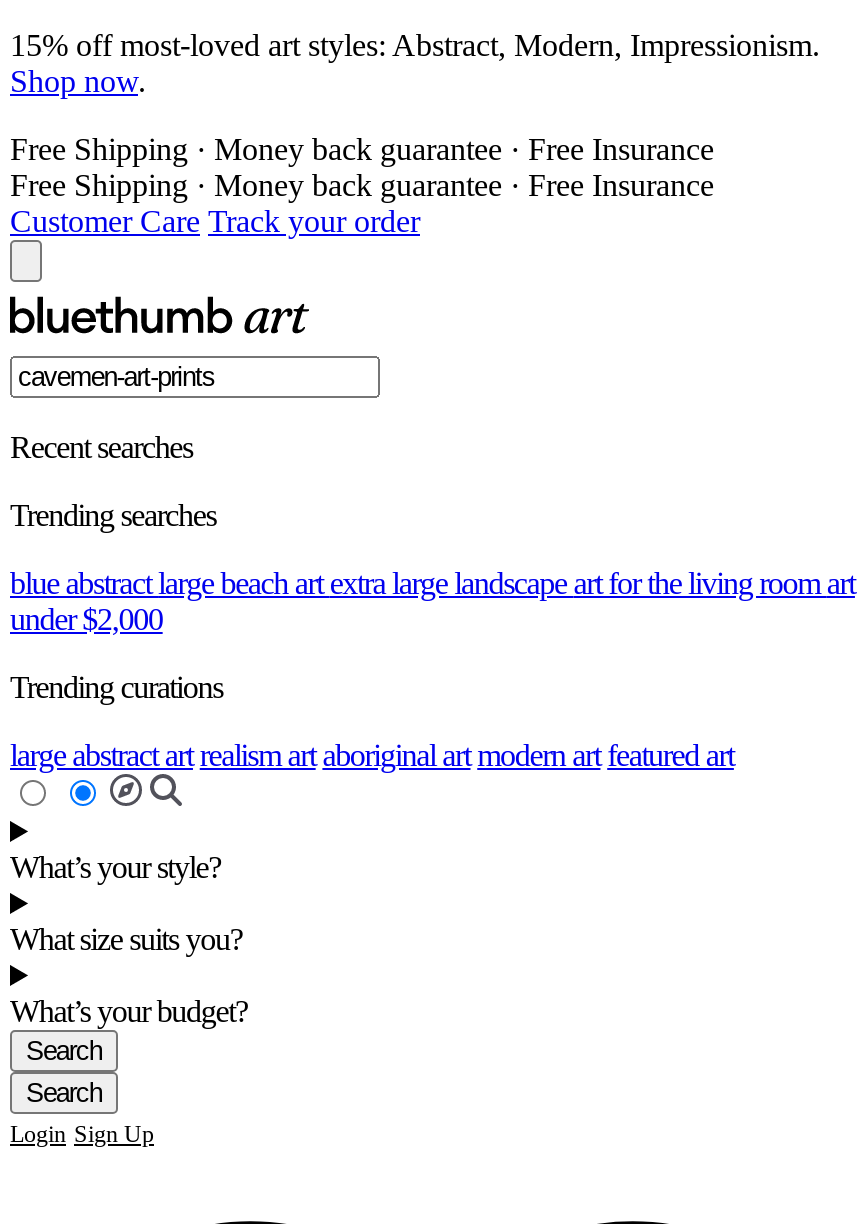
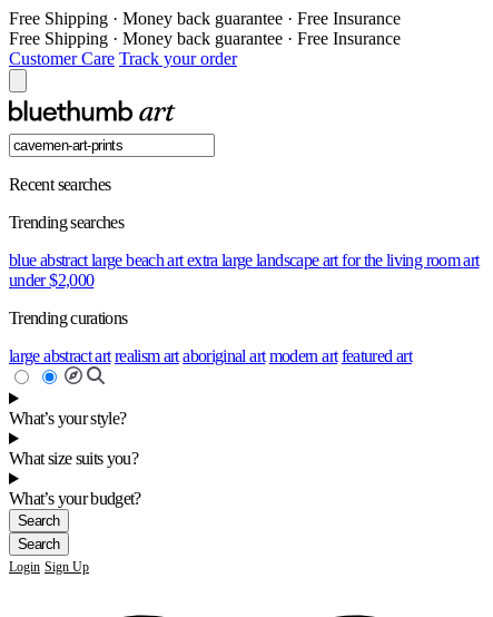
[10,28,820,98] 15% off most-loved art styles: Abstract, Modern, Impressionism. | Shop now. -> none

